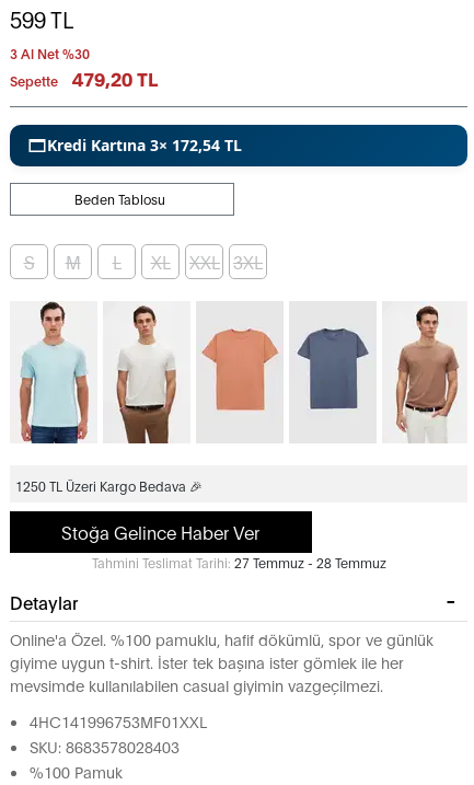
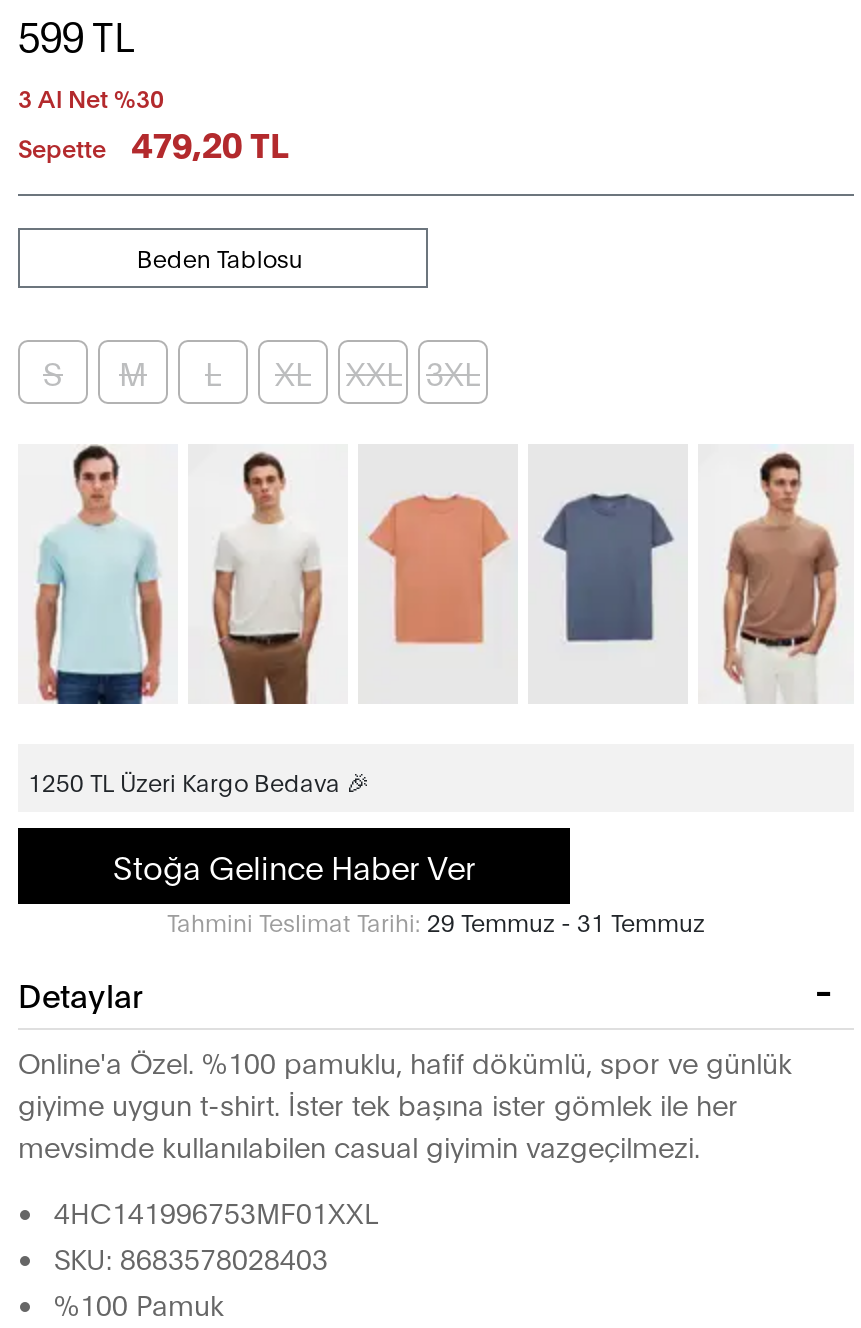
[47,135,242,156] Kredi Kartına 3× 172,54 TL -> none
[91,554,386,571] Tahmini Teslimat Tarihi: 27 Temmuz - 28 Temmuz -> [167,906,705,936] Tahmini Teslimat Tarihi: 29 Temmuz - 31 Temmuz

